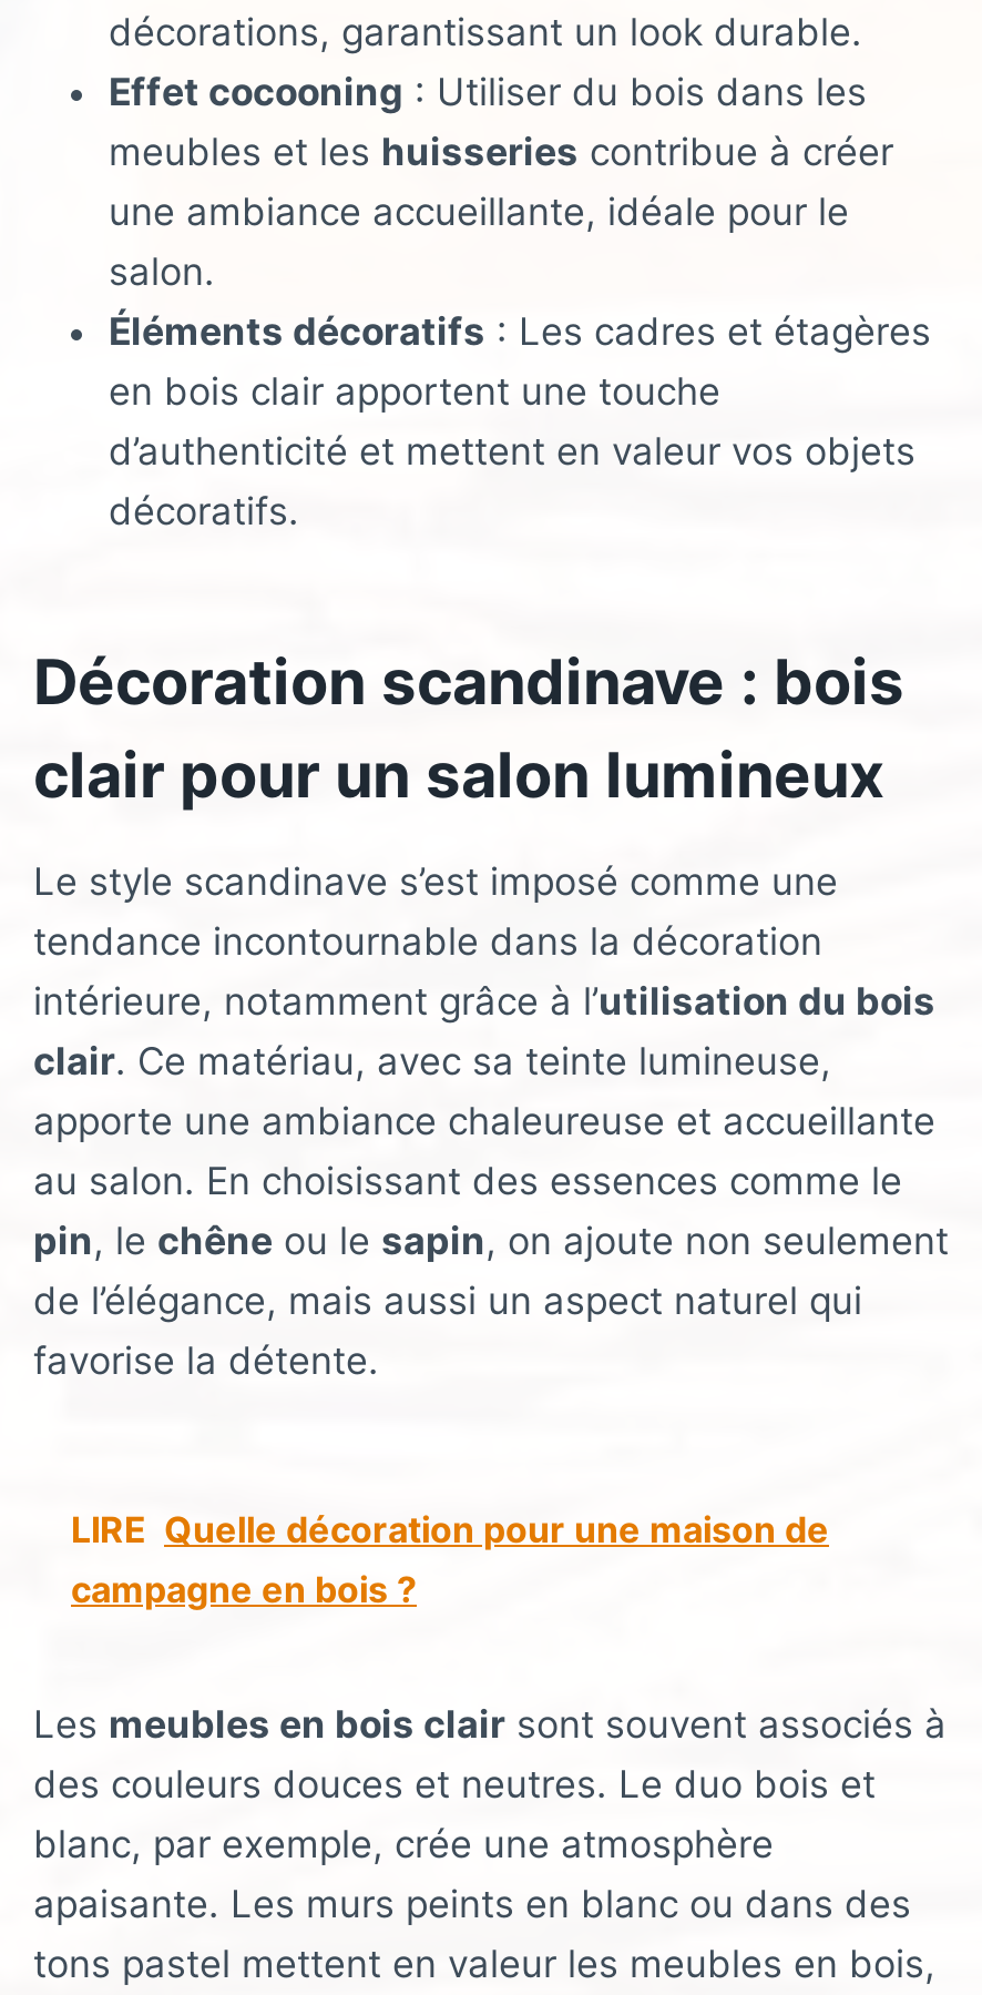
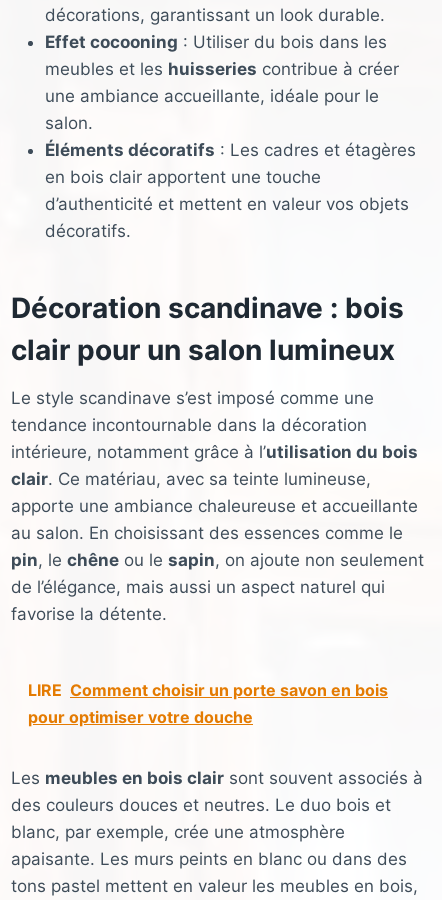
[71,1507,829,1611] LIRE Quelle décoration pour une maison de | campagne en bois ? -> [28,680,388,727] LIRE Comment choisir un porte savon en bois | pour optimiser votre douche

